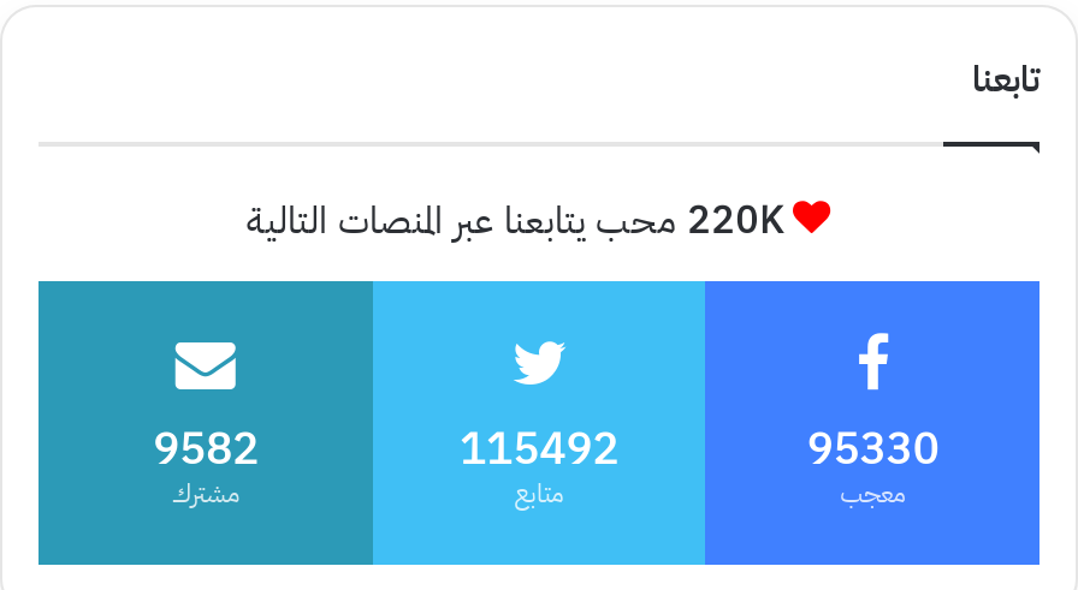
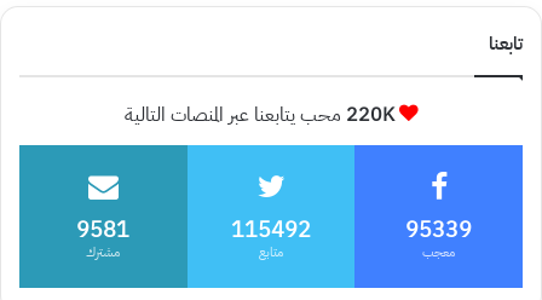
[153,417,258,482] 9582 -> [77,213,130,245] 9581
[807,417,939,482] 95330 -> [406,213,472,245] 95339

